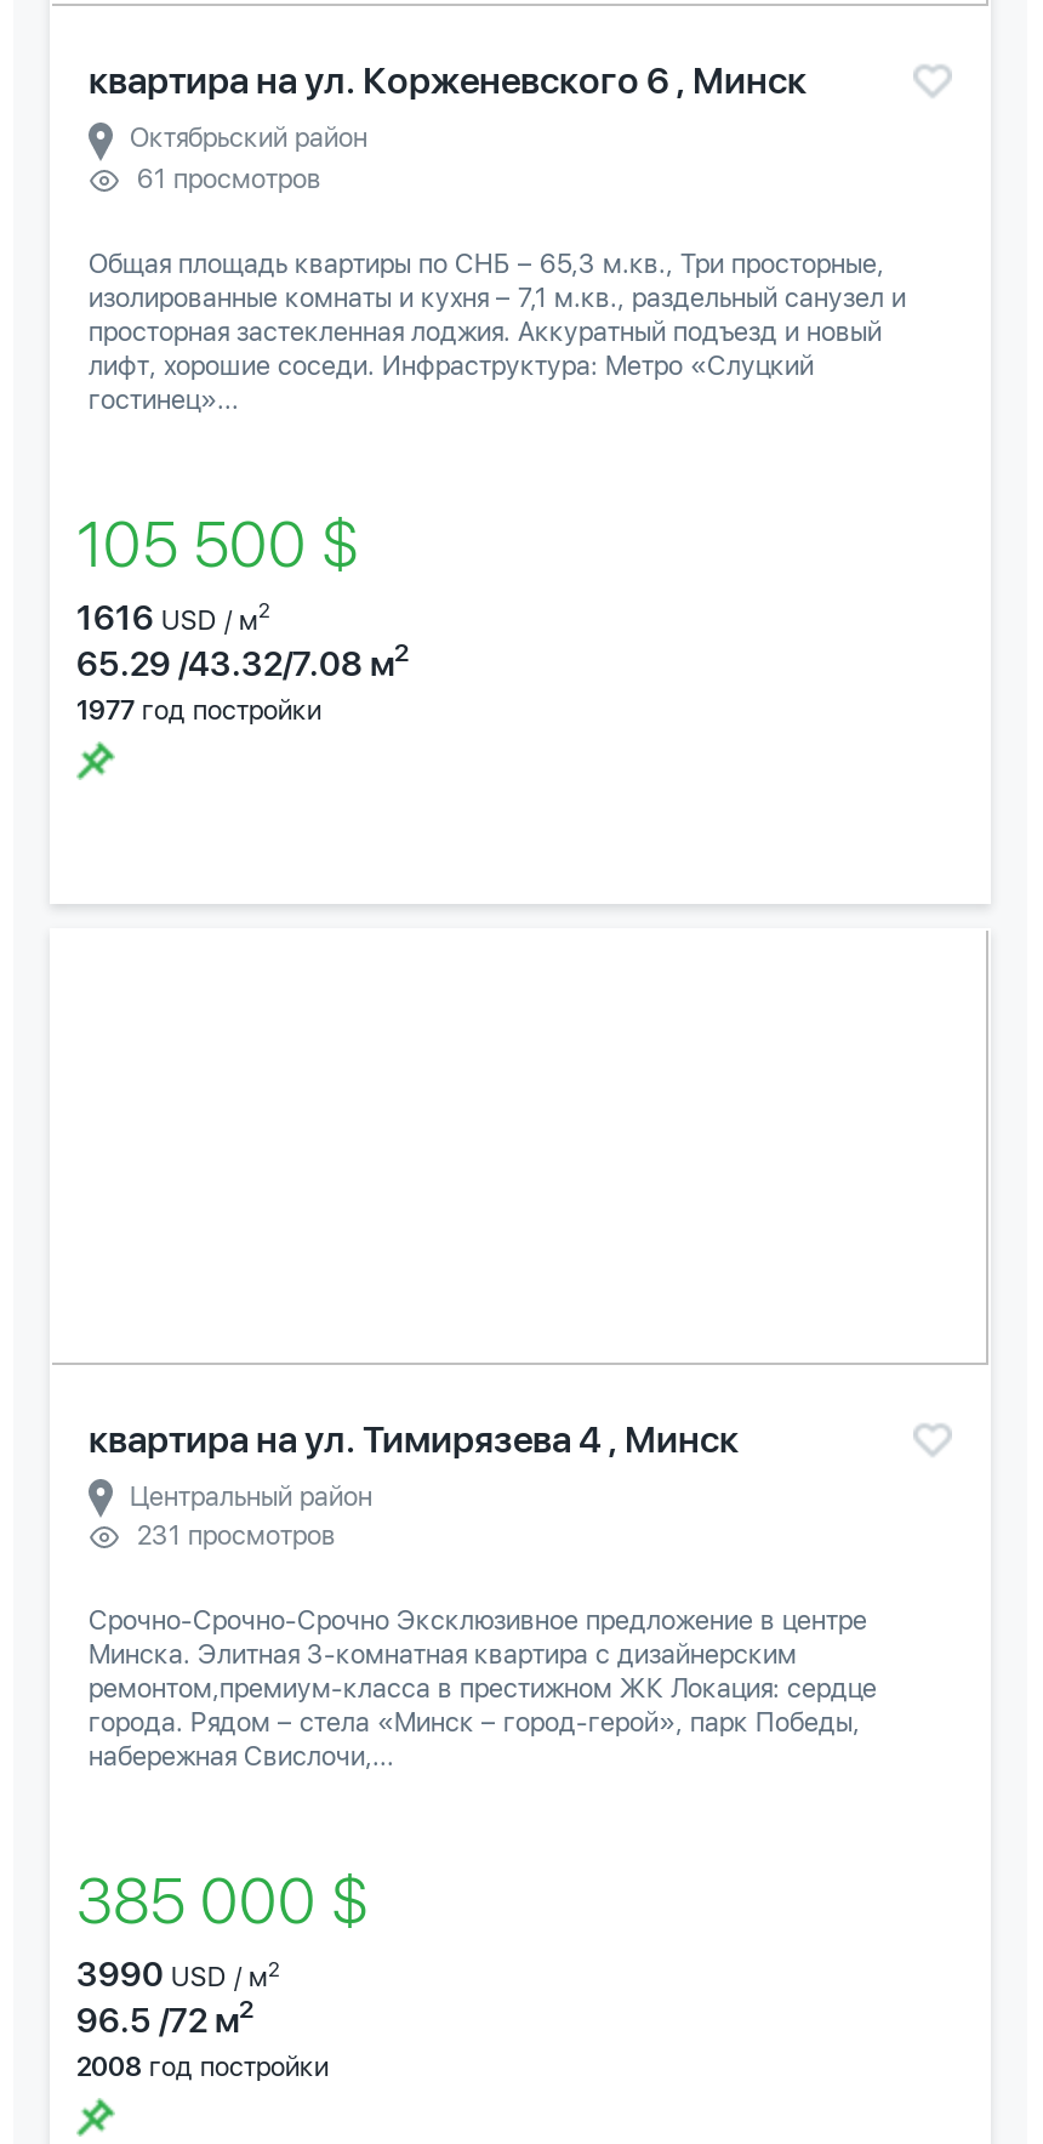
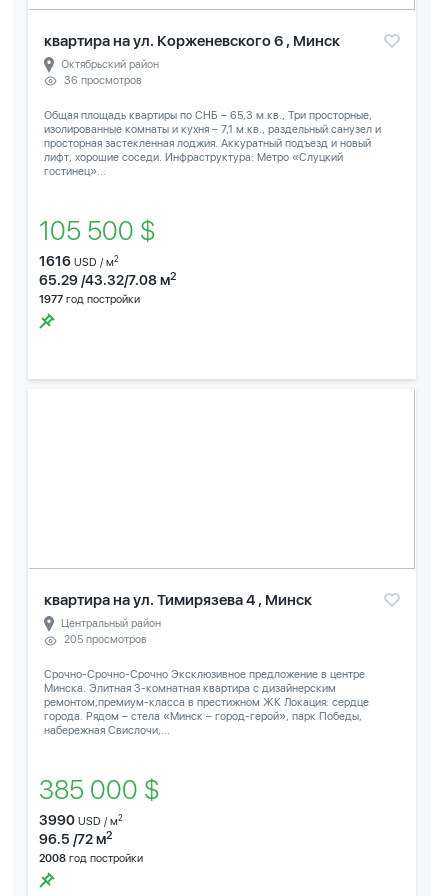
[137,162,321,194] 61 просмотров -> [64,74,142,87] 36 просмотров
[137,1519,336,1550] 231 просмотров -> [64,633,147,646] 205 просмотров

